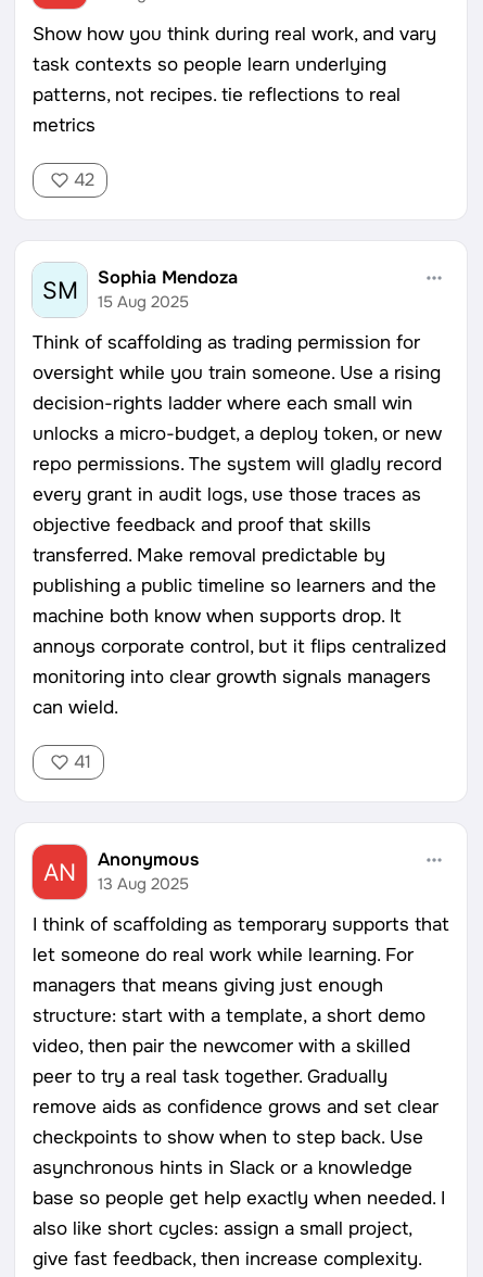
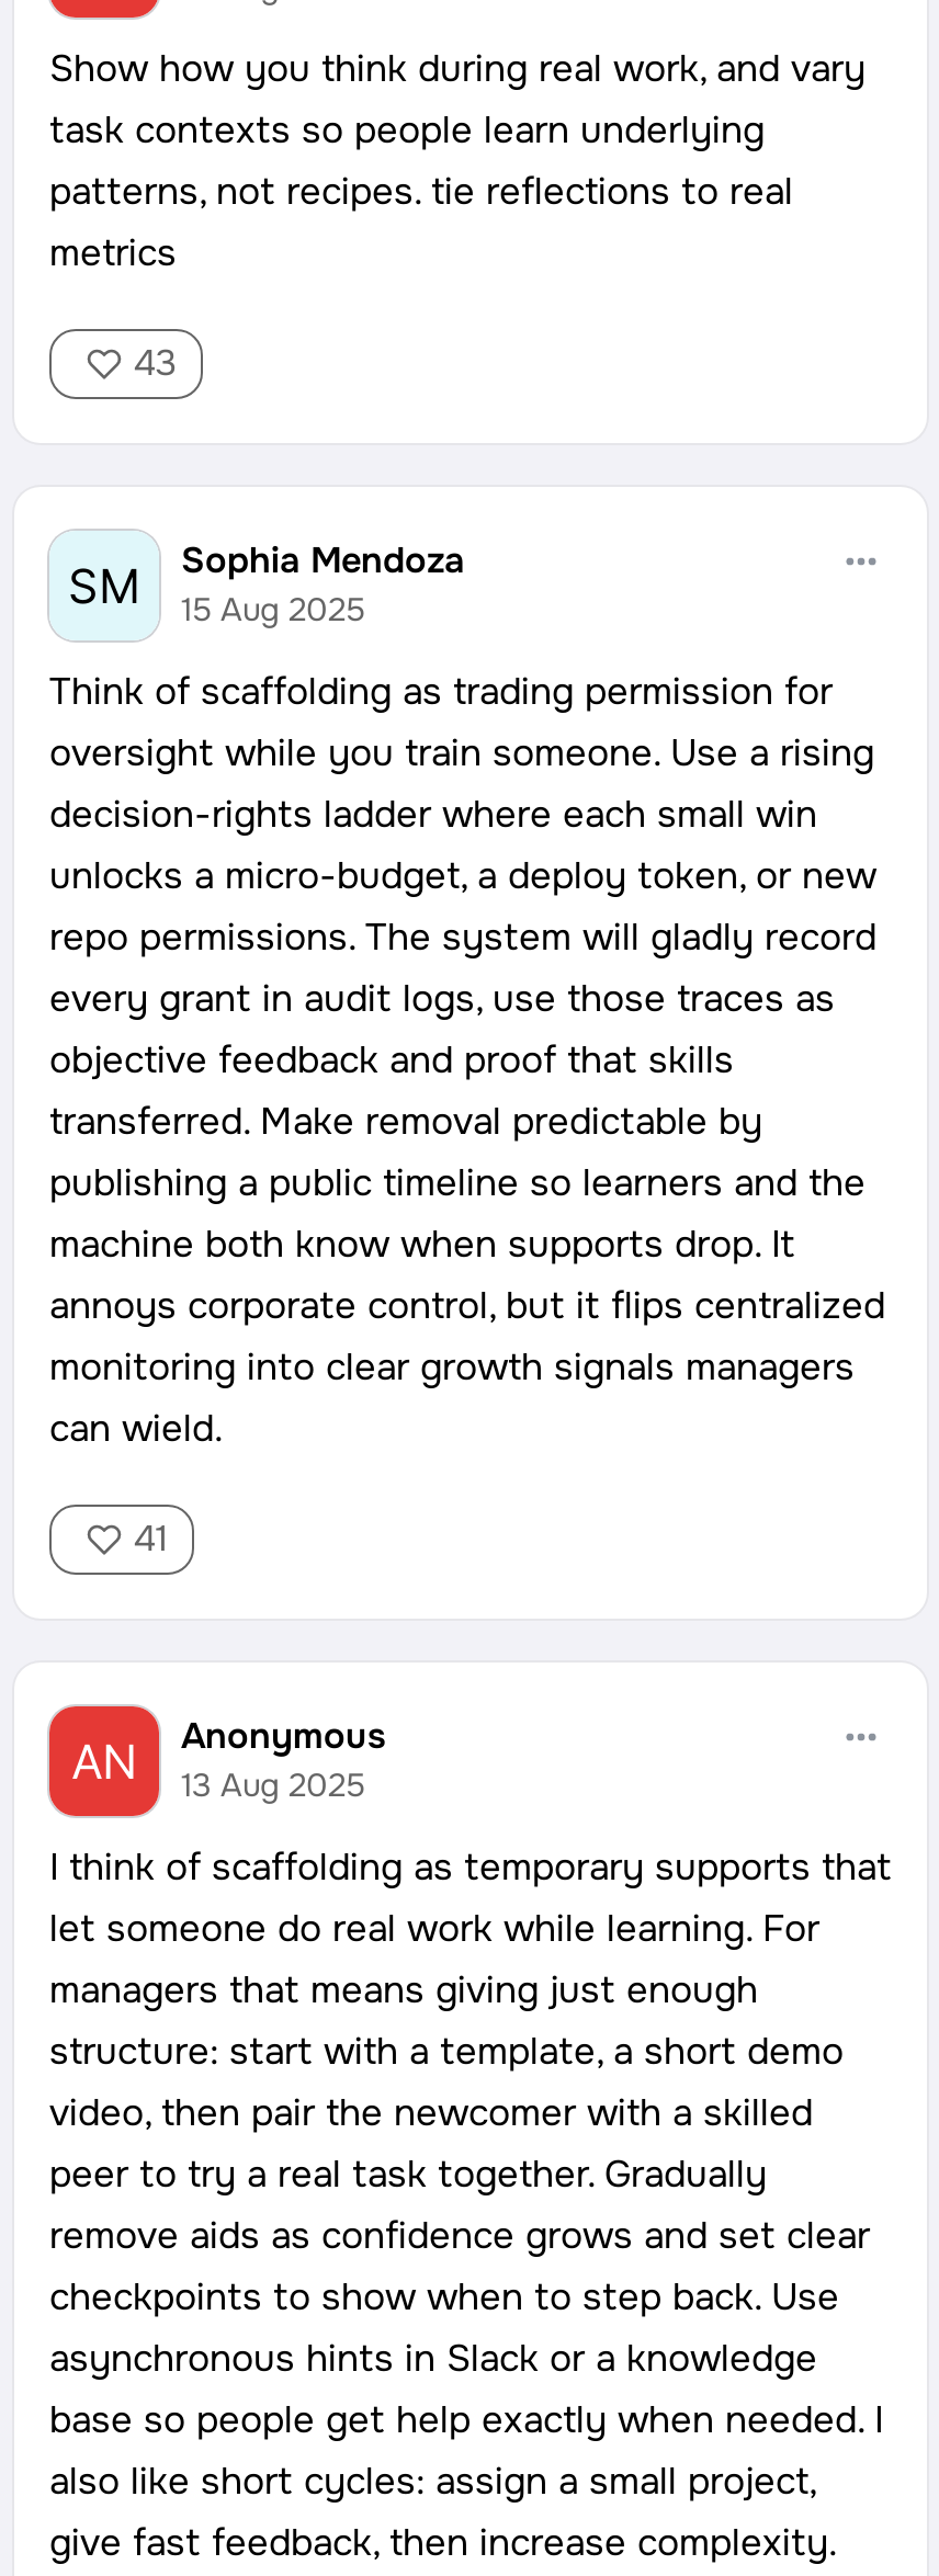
[74,168,95,191] 42 -> [133,340,177,386] 43

